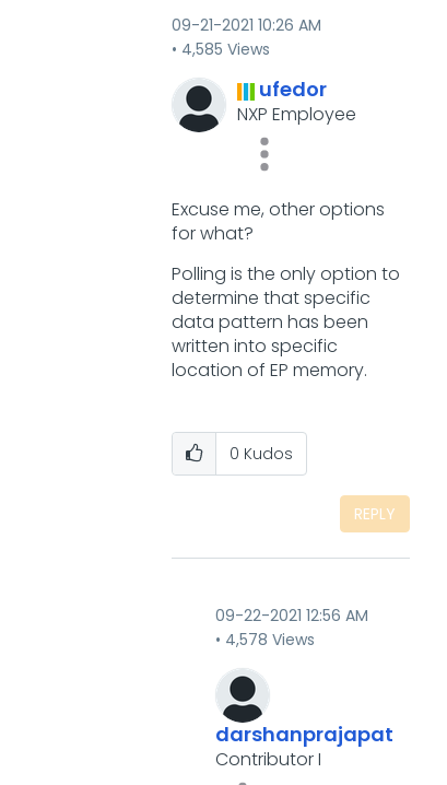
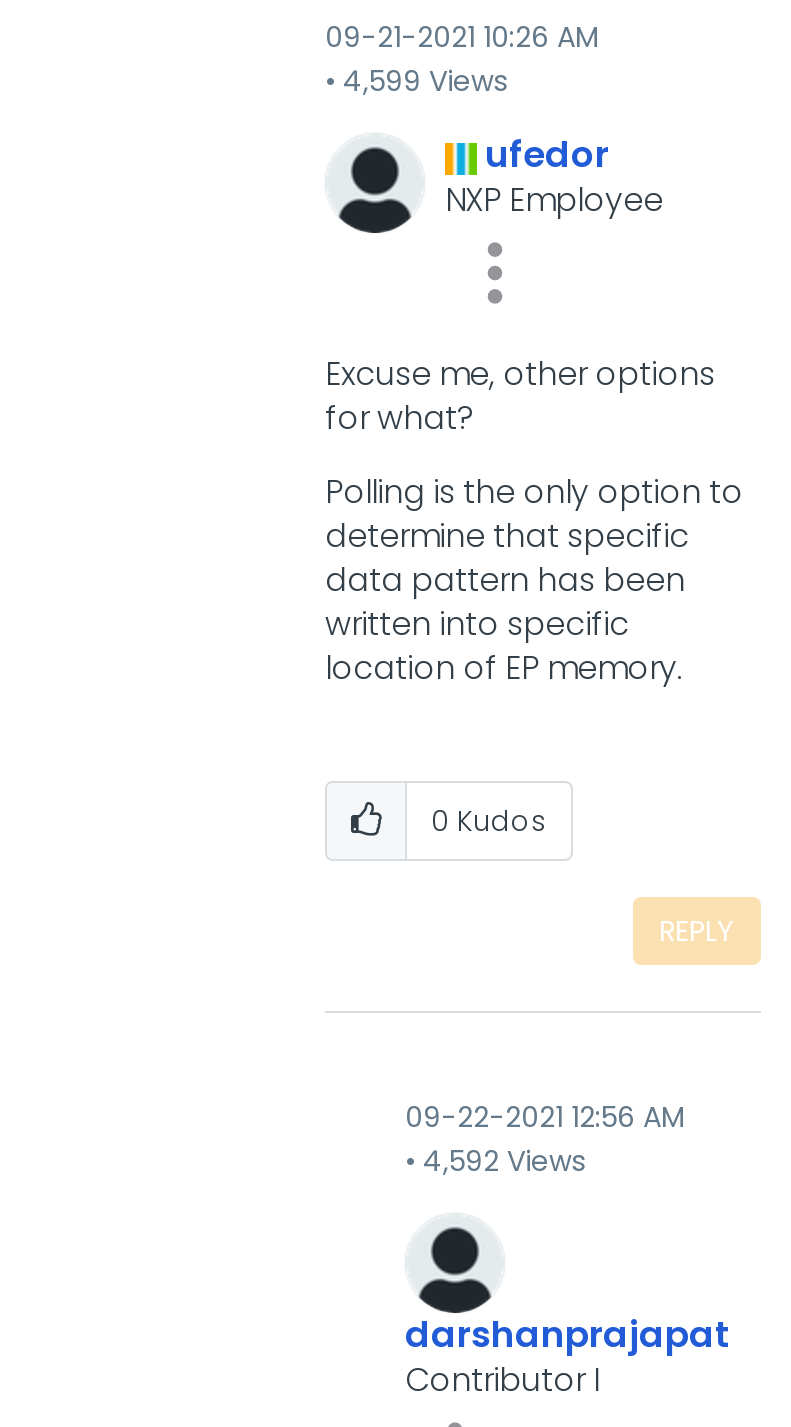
[181,38,270,60] 4,585 Views -> [343,61,507,101] 4,599 Views
[225,629,315,651] 4,578 Views -> [423,1141,585,1181] 4,592 Views

